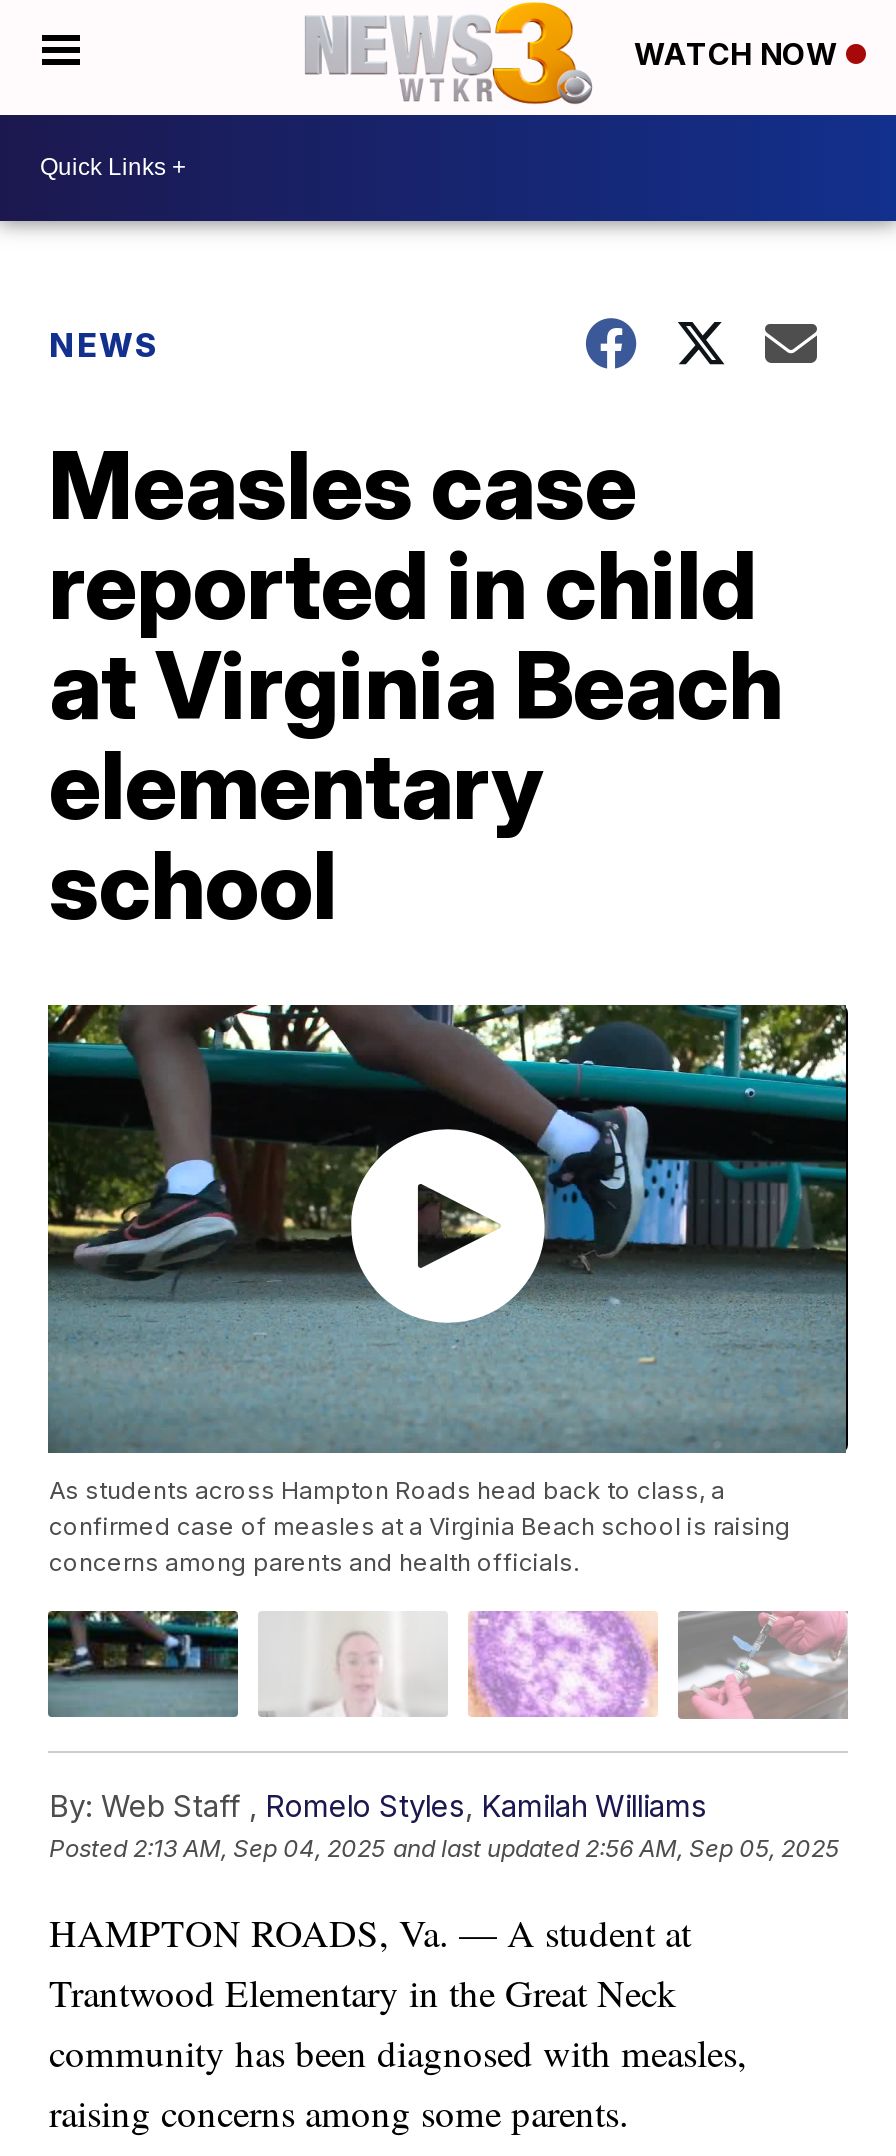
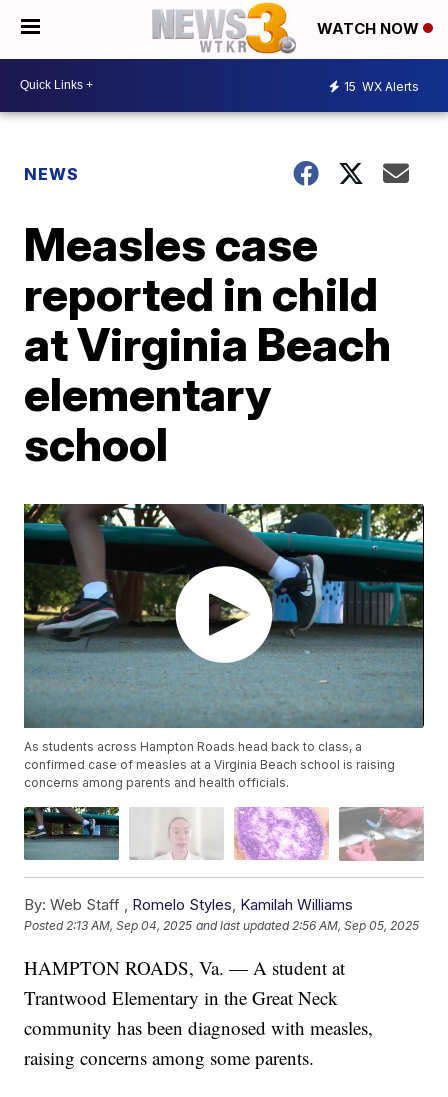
none -> [344,79,419,94] 15 WX Alerts

